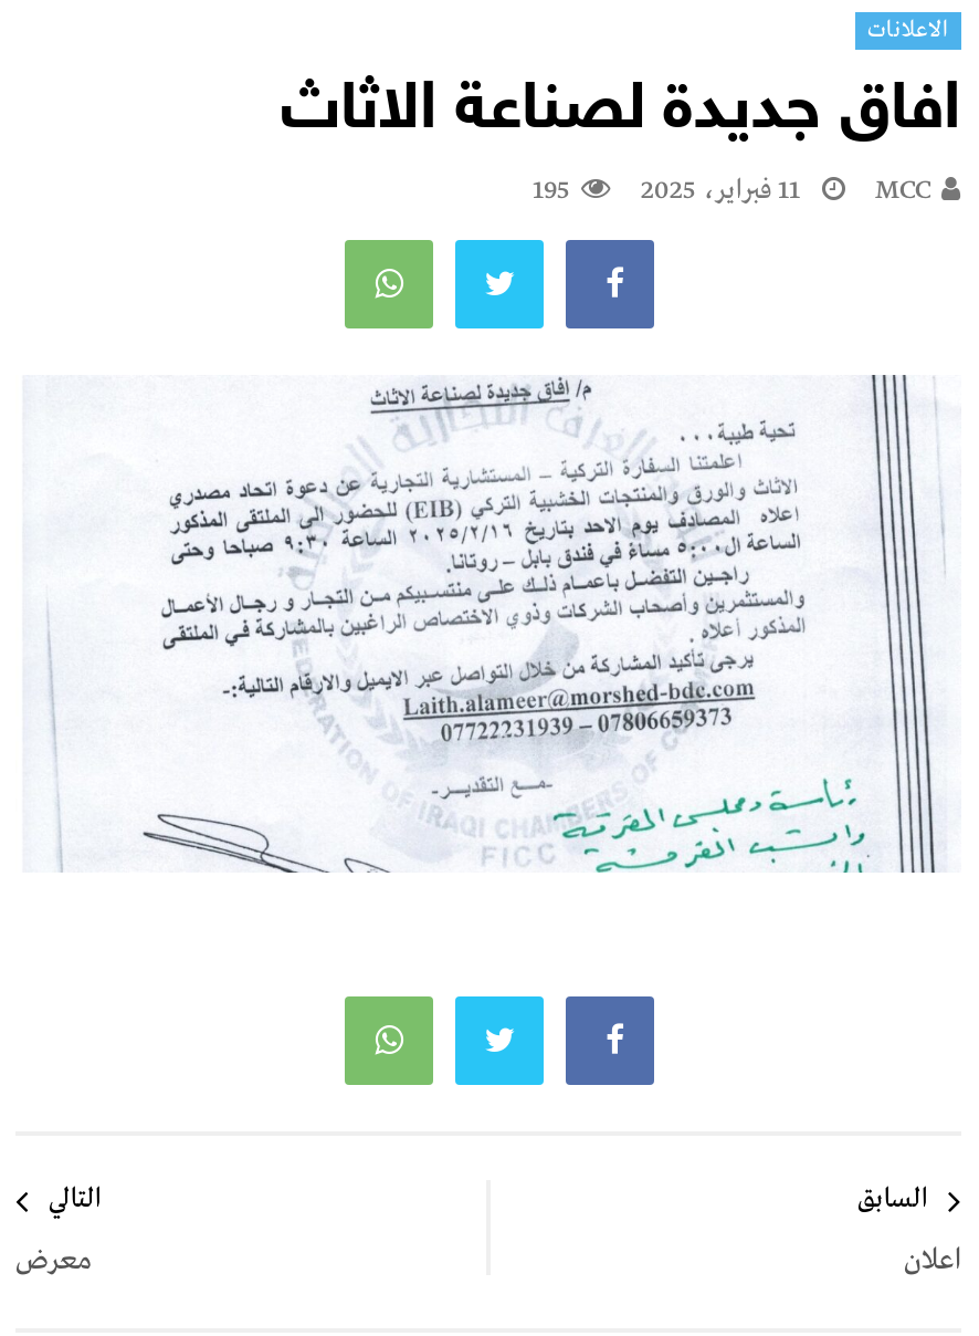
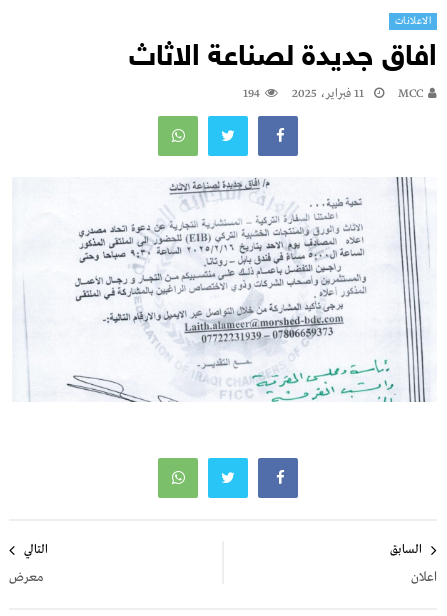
[533,174,570,209] 195 -> [243,86,260,102] 194

